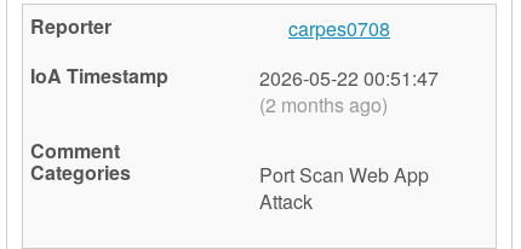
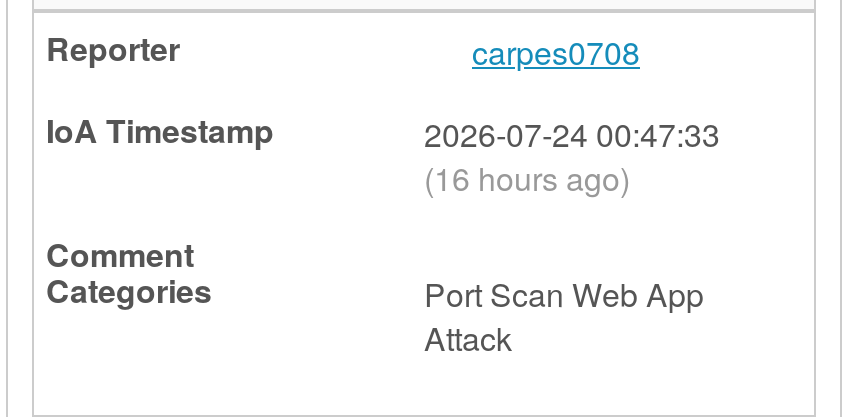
[259,64,439,92] 2026-05-22 00:51:47 -> [424,111,720,157] 2026-07-24 00:47:33
[259,91,388,118] (2 months ago) -> [424,155,630,201] (16 hours ago)

